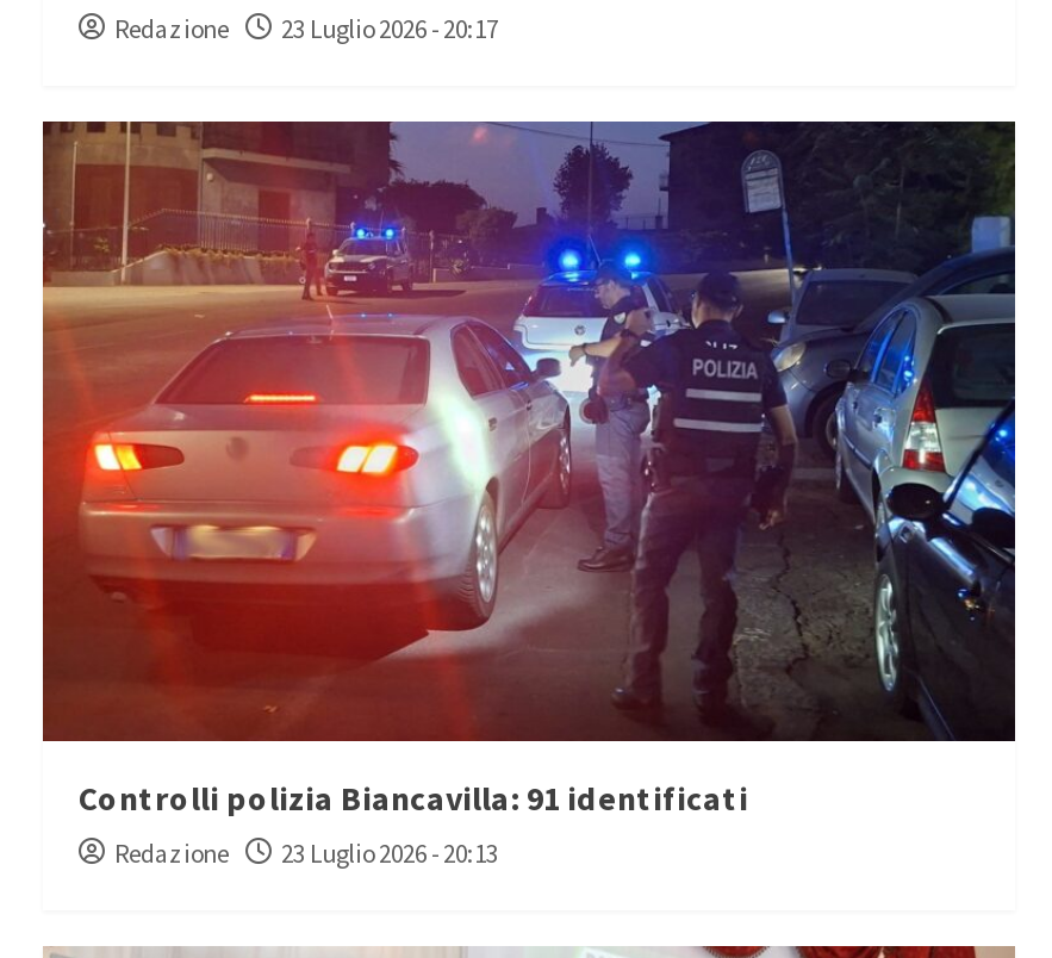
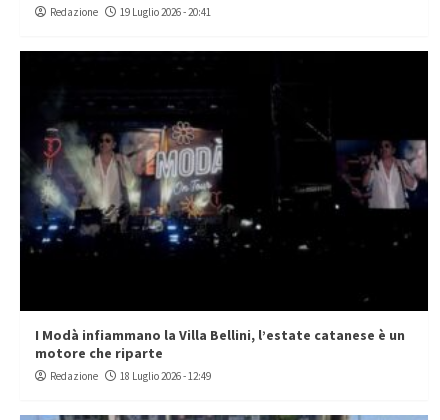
[114,11,498,45] Redazione 23 Luglio 2026 - 20:17 -> [50,5,211,19] Redazione 19 Luglio 2026 - 20:41
[41,119,1017,819] [image] | Controlli polizia Biancavilla: 91 identificati -> [19,50,429,362] [image] | I Modà infiammano la Villa Bellini, l’estate catanese è un | motore che riparte
[114,836,498,869] Redazione 23 Luglio 2026 - 20:13 -> [50,369,211,383] Redazione 18 Luglio 2026 - 12:49

